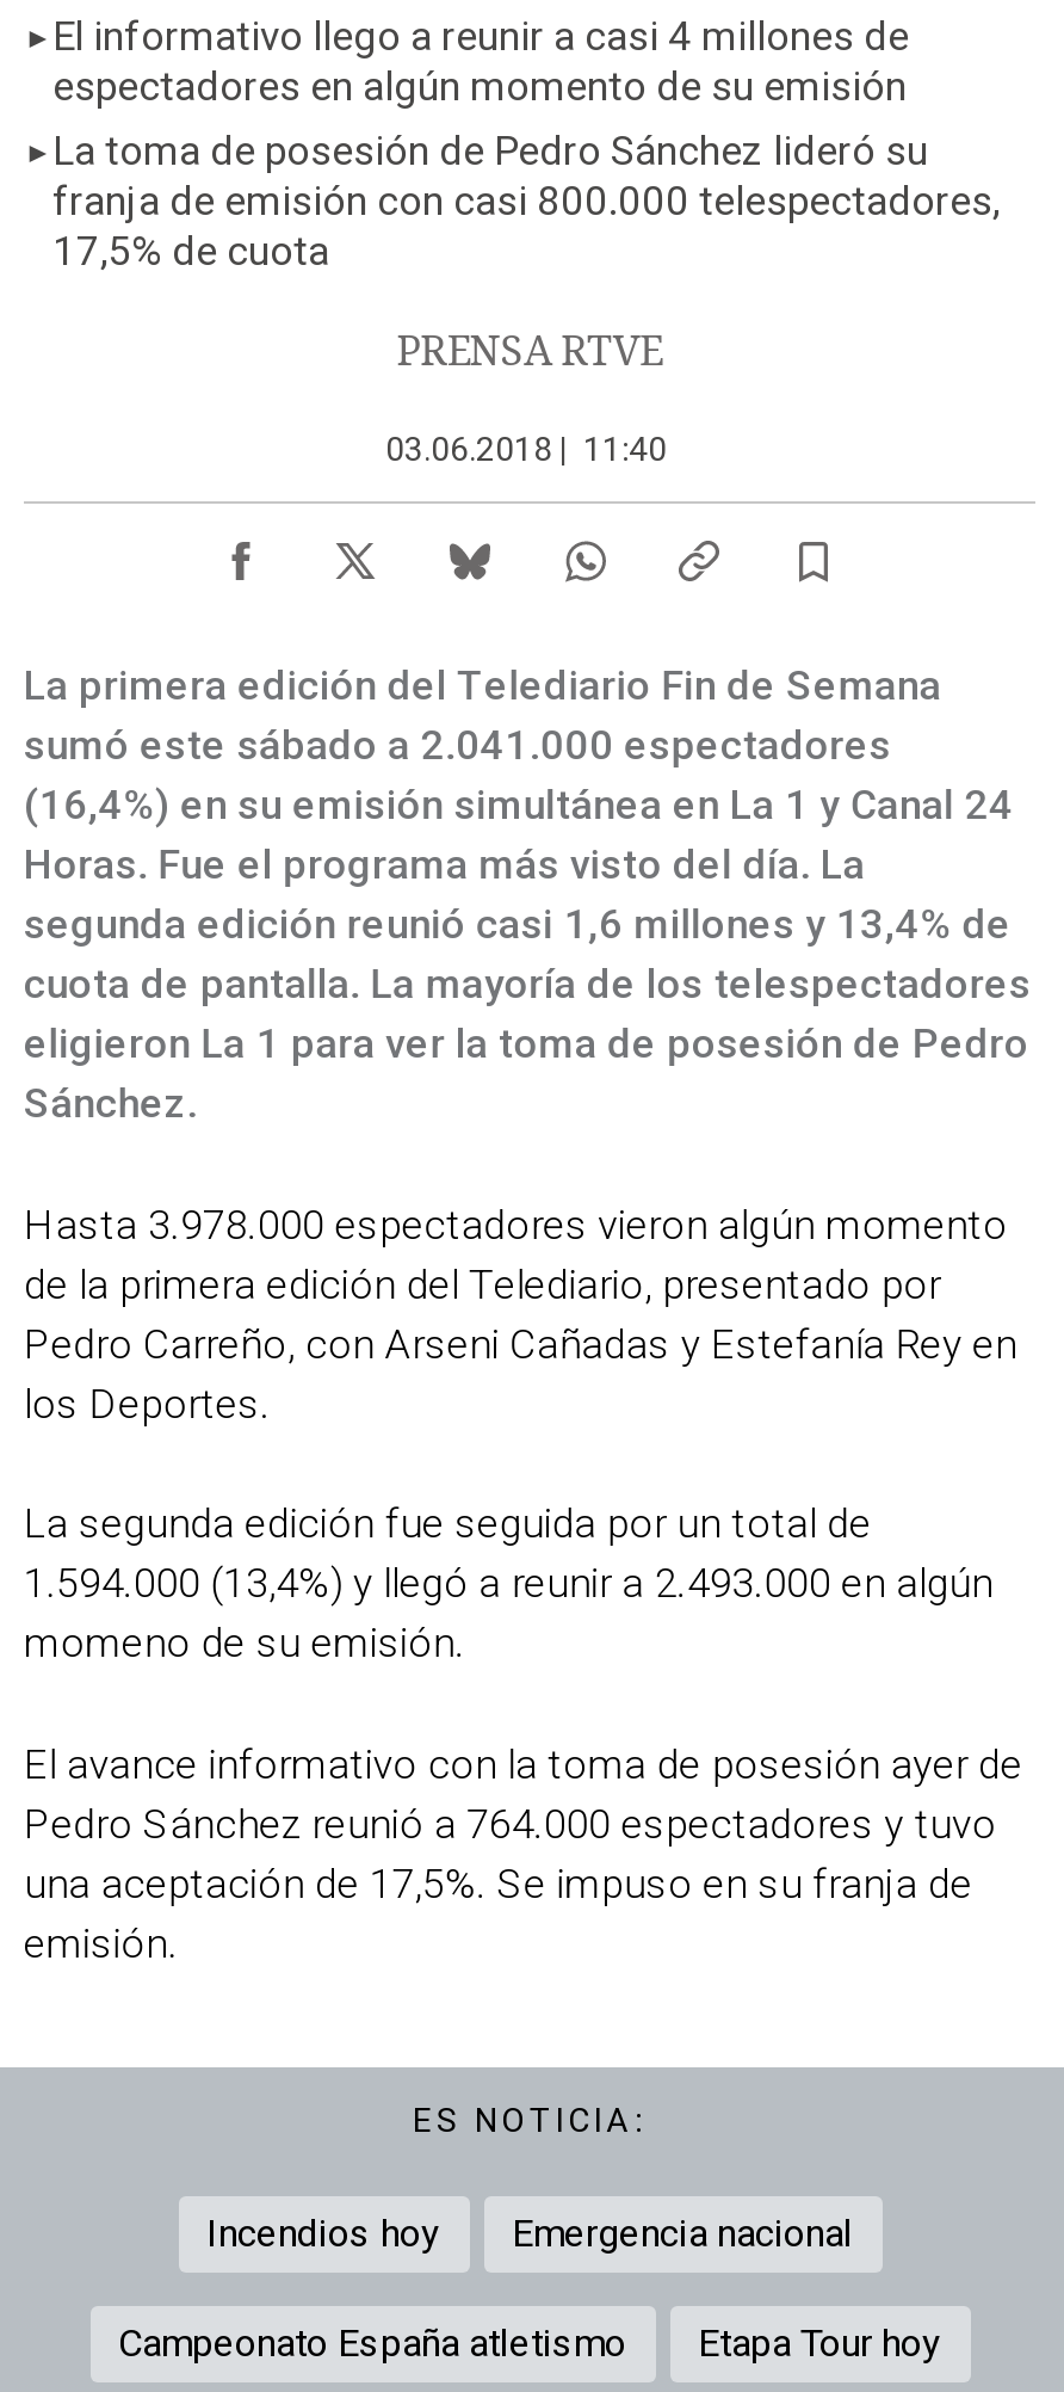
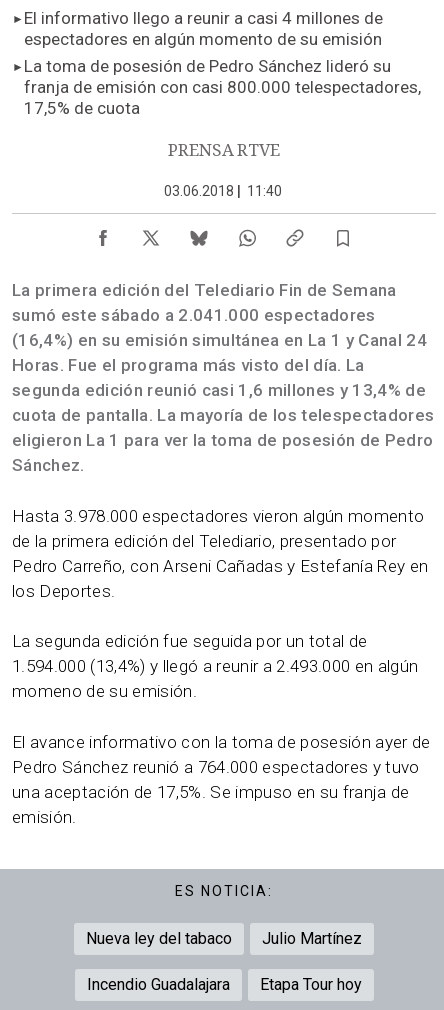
[206,2211,853,2256] Incendios hoy | Emergencia nacional -> [86,929,362,948] Nueva ley del tabaco | Julio Martínez
[118,2320,626,2366] Campeonato España atletismo -> [86,975,229,994] Incendio Guadalajara

